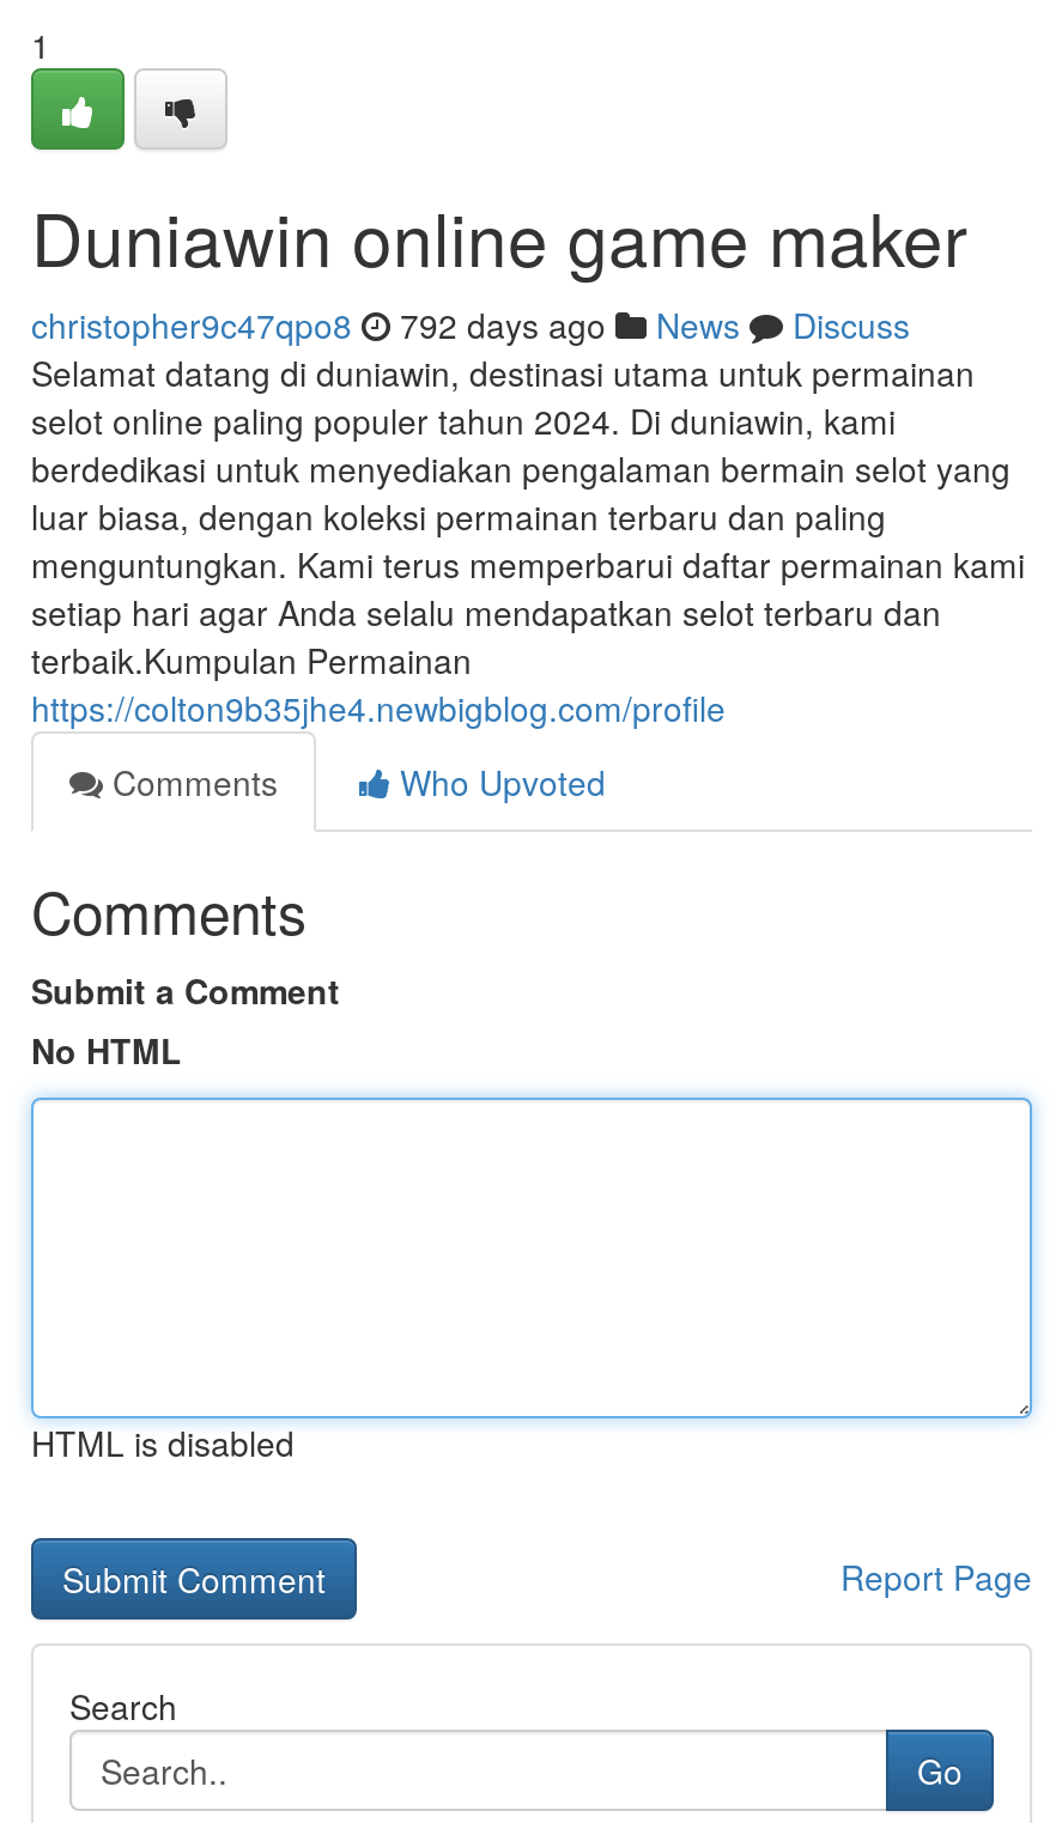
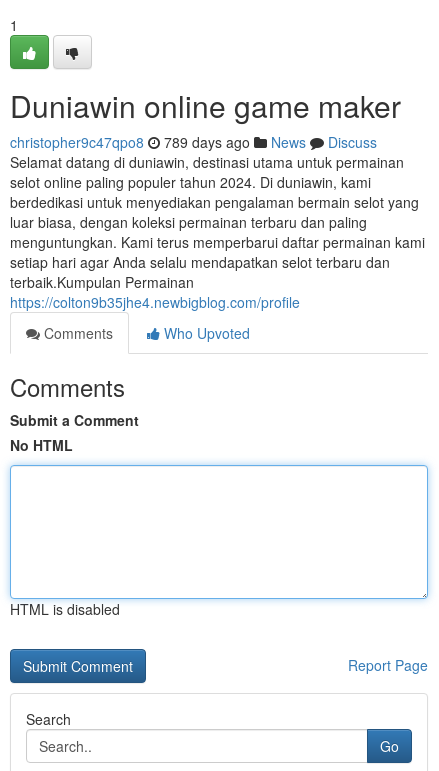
[31,300,910,348] christopher9c47qpo8 792 days ago News Discuss -> [10,132,377,152] christopher9c47qpo8 789 days ago News Discuss

